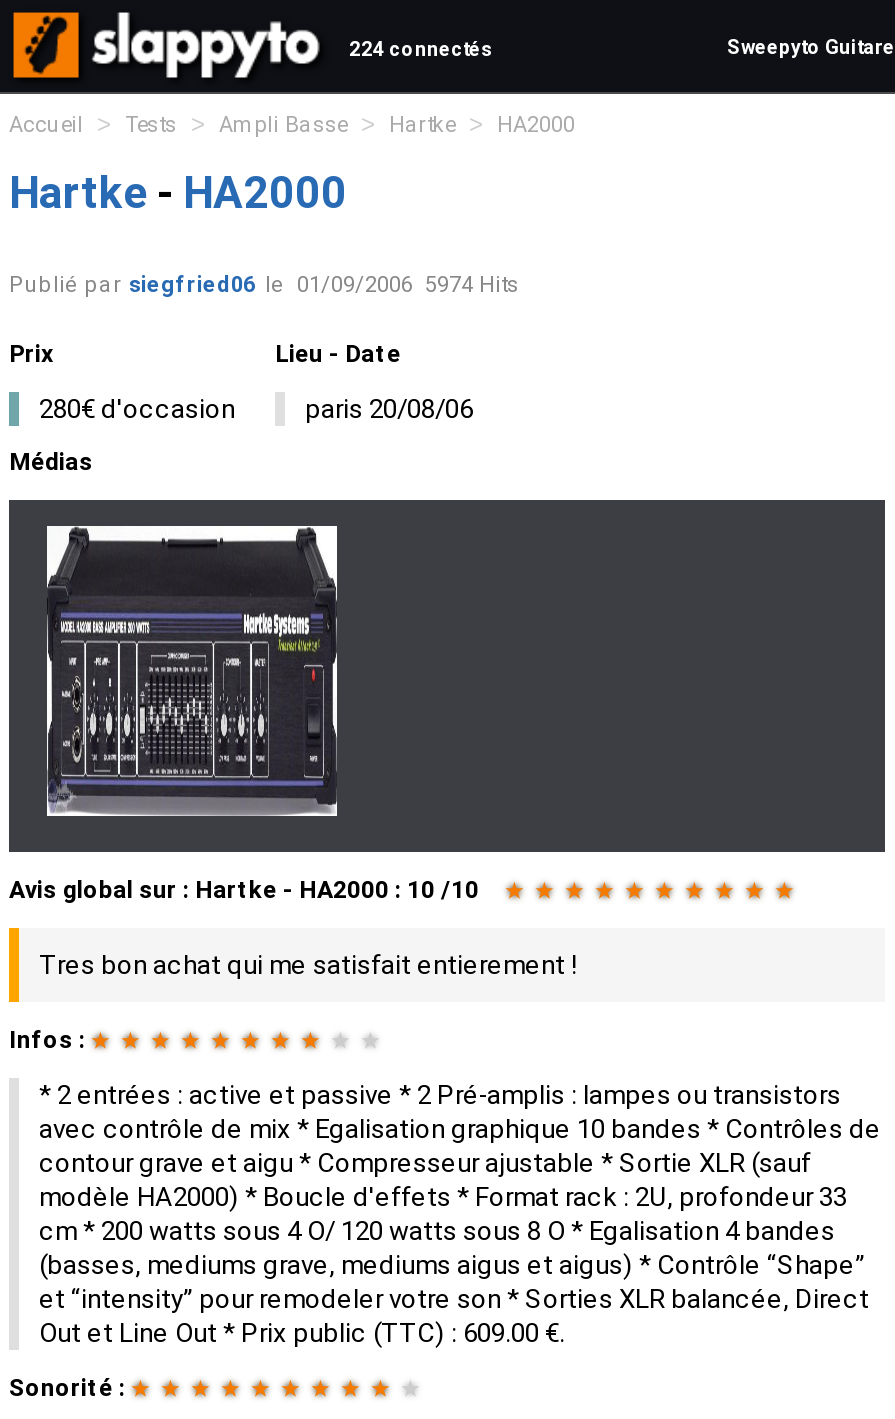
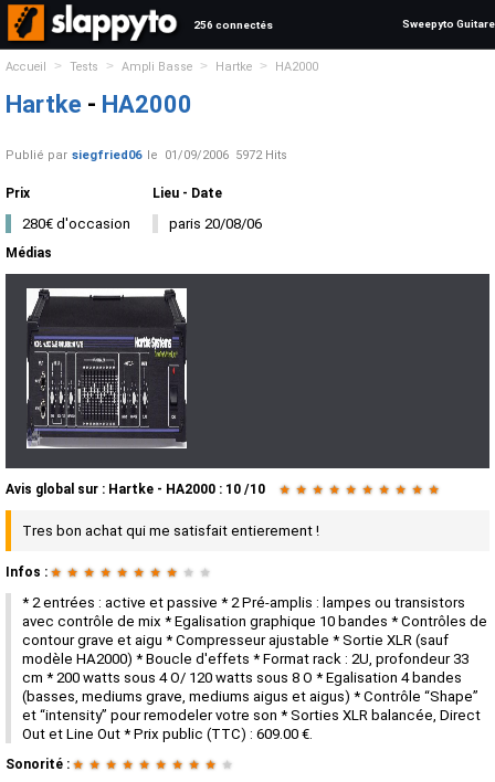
[349,38,493,60] 224 connectés -> [193,19,273,31] 256 connectés
[9,272,519,298] Publié par siegfried06 le 01/09/2006 5974 Hits -> [6,148,287,162] Publié par siegfried06 le 01/09/2006 5972 Hits

